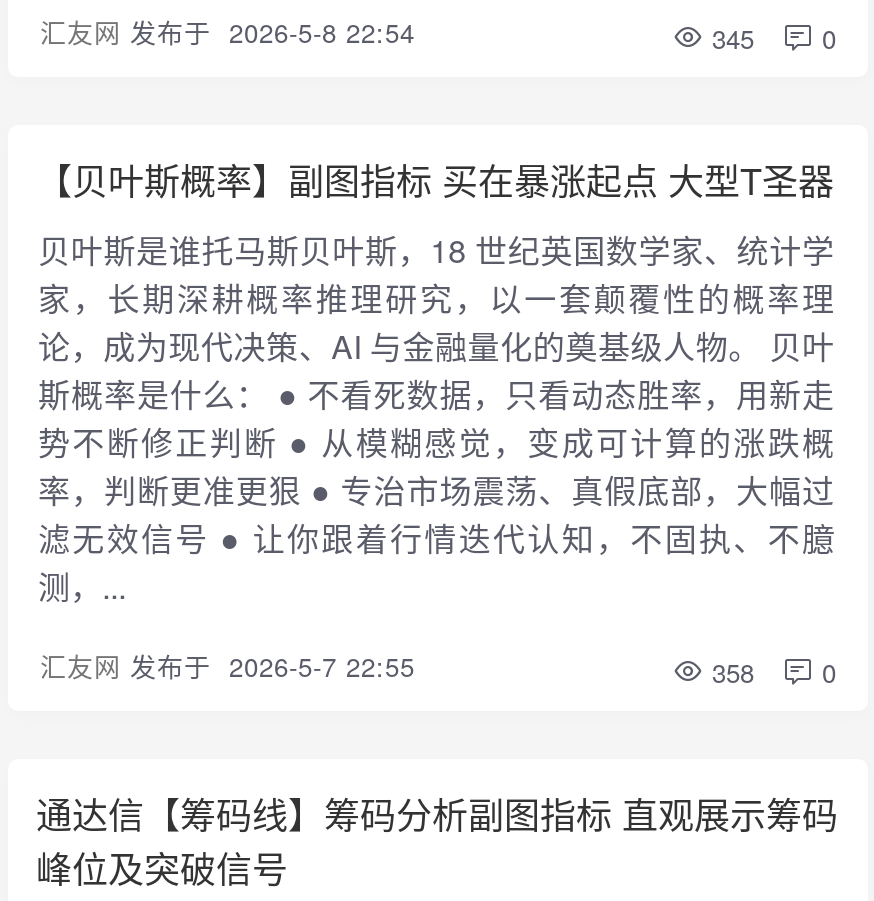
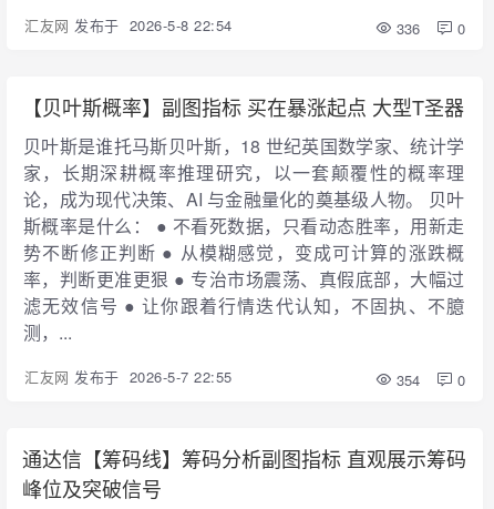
[704,18,754,56] 345 -> [392,17,420,38] 336
[704,652,754,690] 358 -> [392,369,420,390] 354

